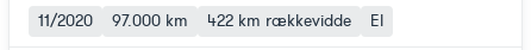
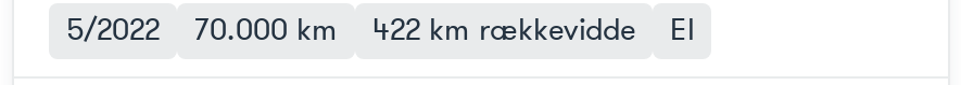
[38,10,93,32] 11/2020 -> [66,10,160,51] 5/2022
[112,10,188,32] 97.000 km -> [194,10,338,51] 70.000 km

